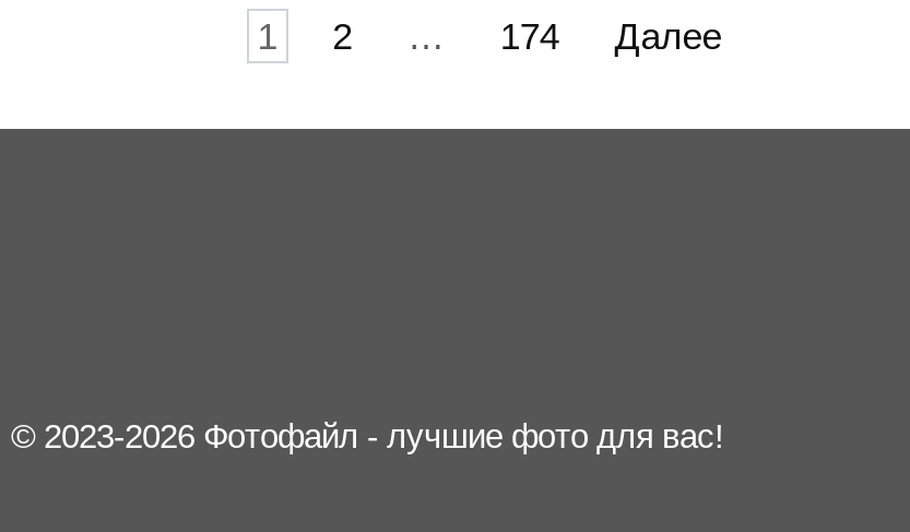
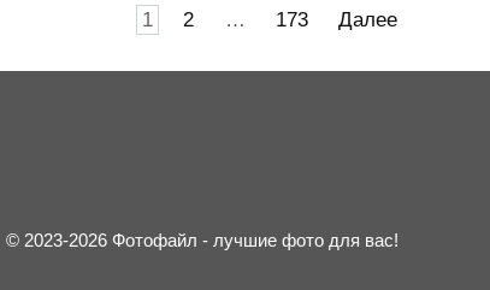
[500,15,559,57] 174 -> [276,8,308,31] 173

